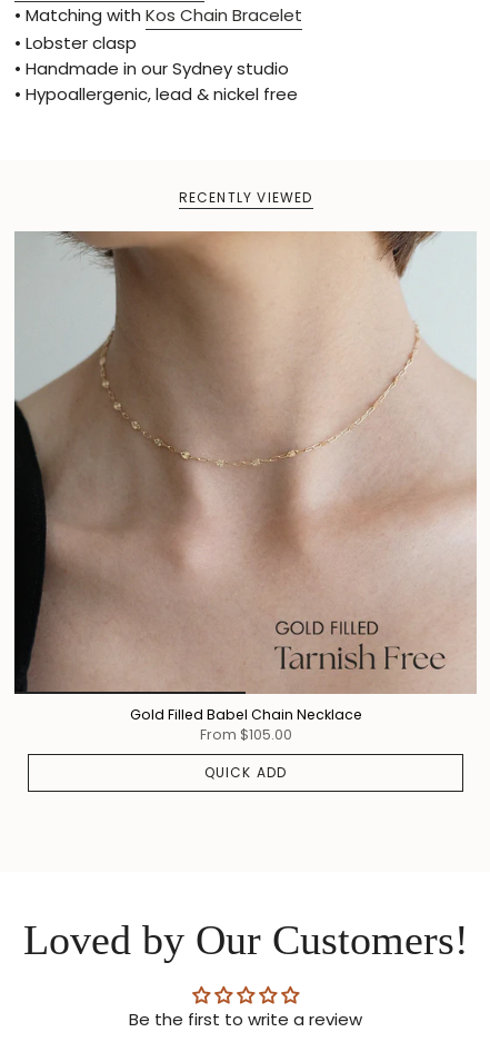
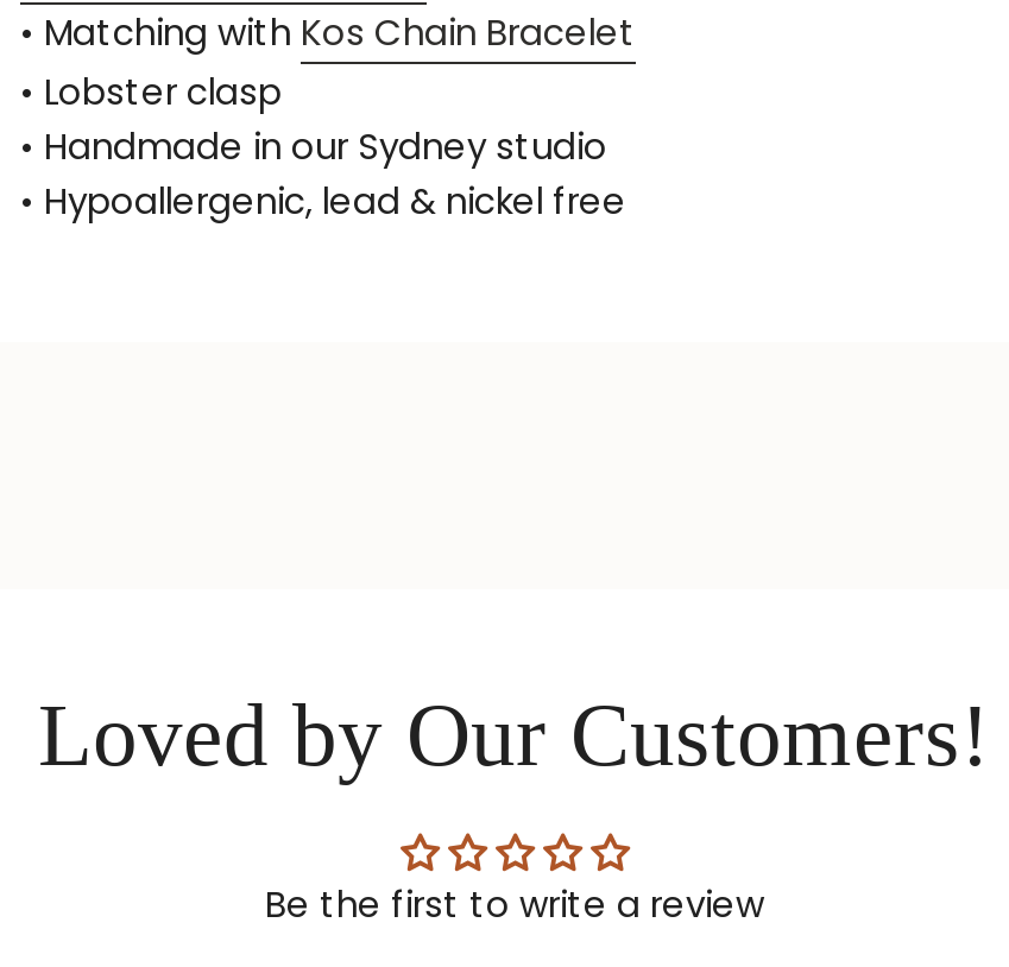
[178,188,313,207] RECENTLY VIEWED -> none
[13,230,478,782] [image] | Gold Filled Babel Chain Necklace | From $105.00 | QUICK ADD -> none

